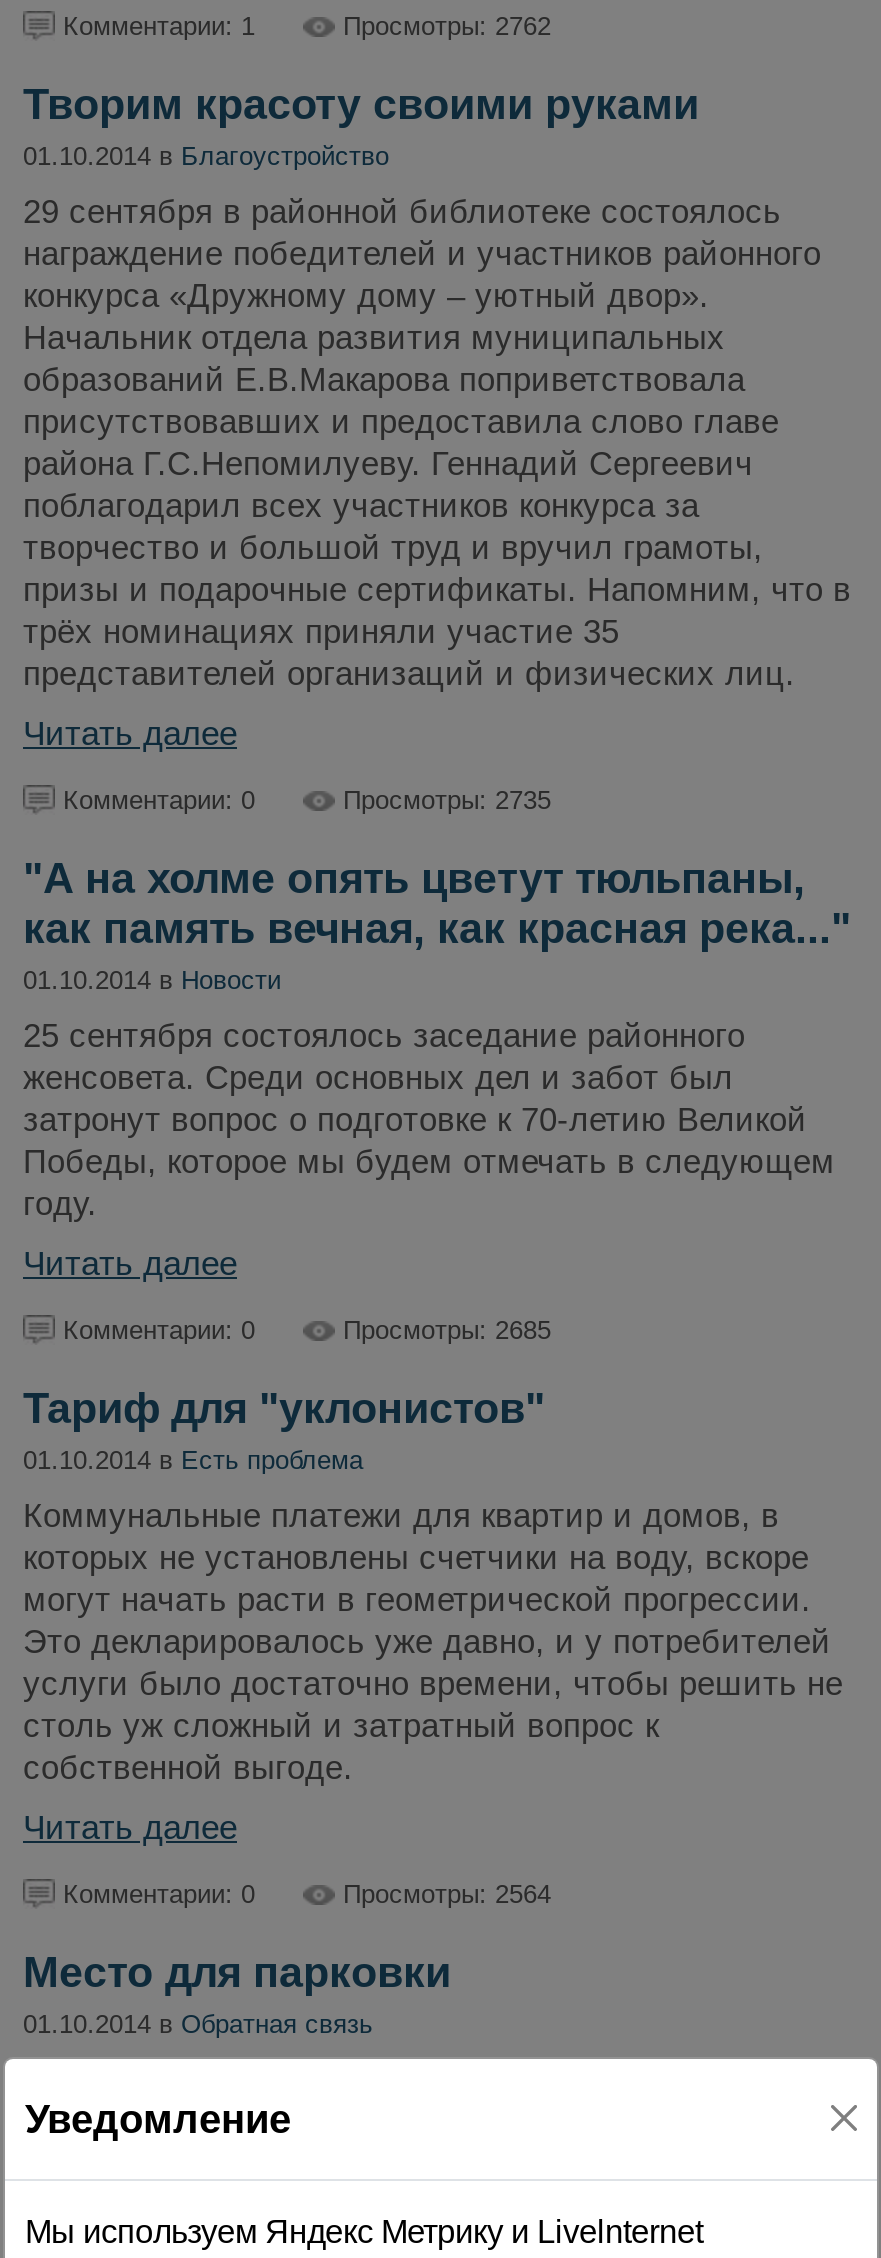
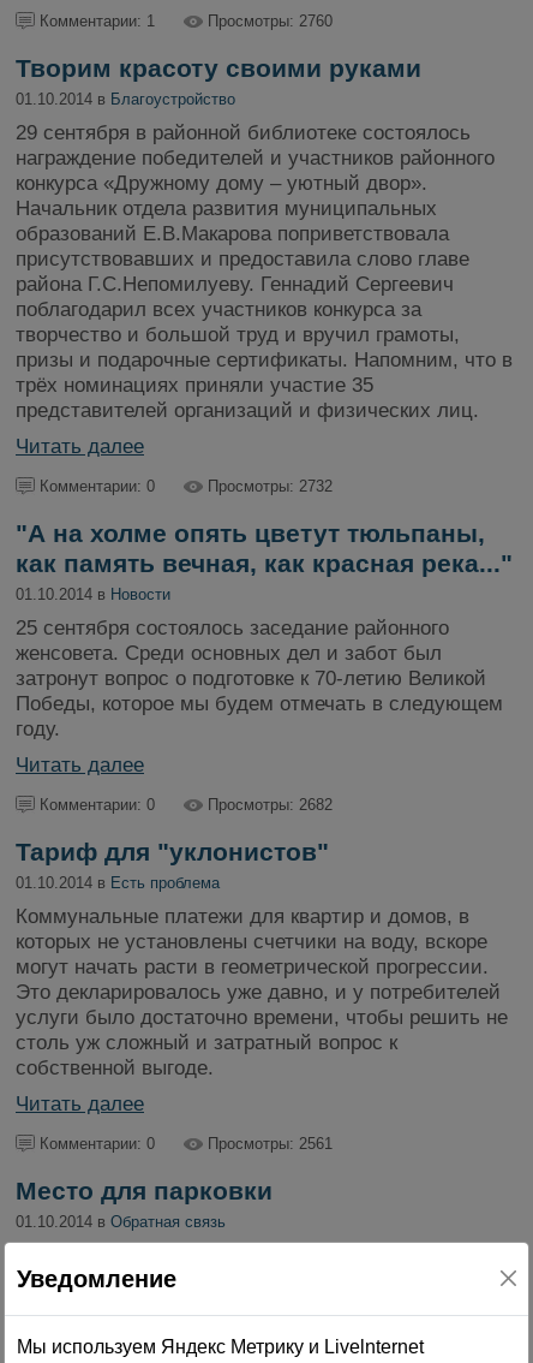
[343,11,551,41] Просмотры: 2762 -> [208,12,333,30] Просмотры: 2760
[343,785,551,815] Просмотры: 2735 -> [208,477,333,495] Просмотры: 2732
[343,1315,551,1345] Просмотры: 2685 -> [208,796,333,814] Просмотры: 2682
[343,1879,551,1909] Просмотры: 2564 -> [208,1135,333,1153] Просмотры: 2561

